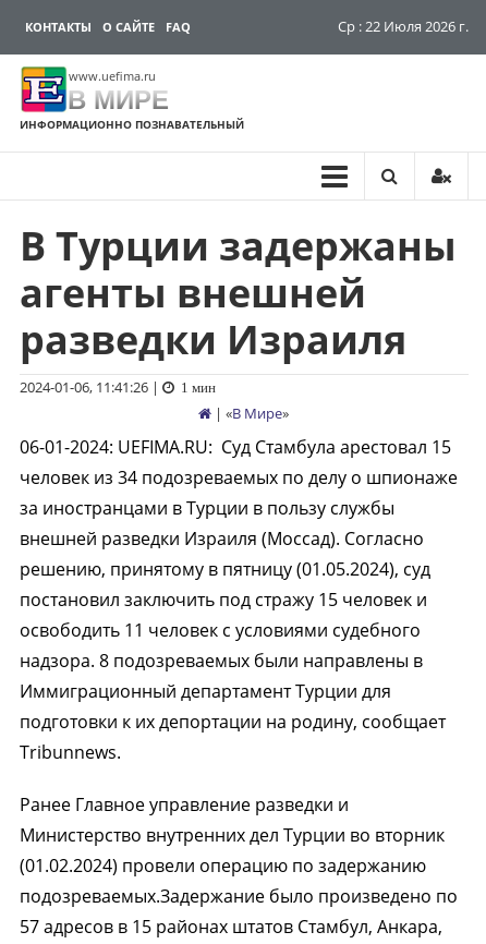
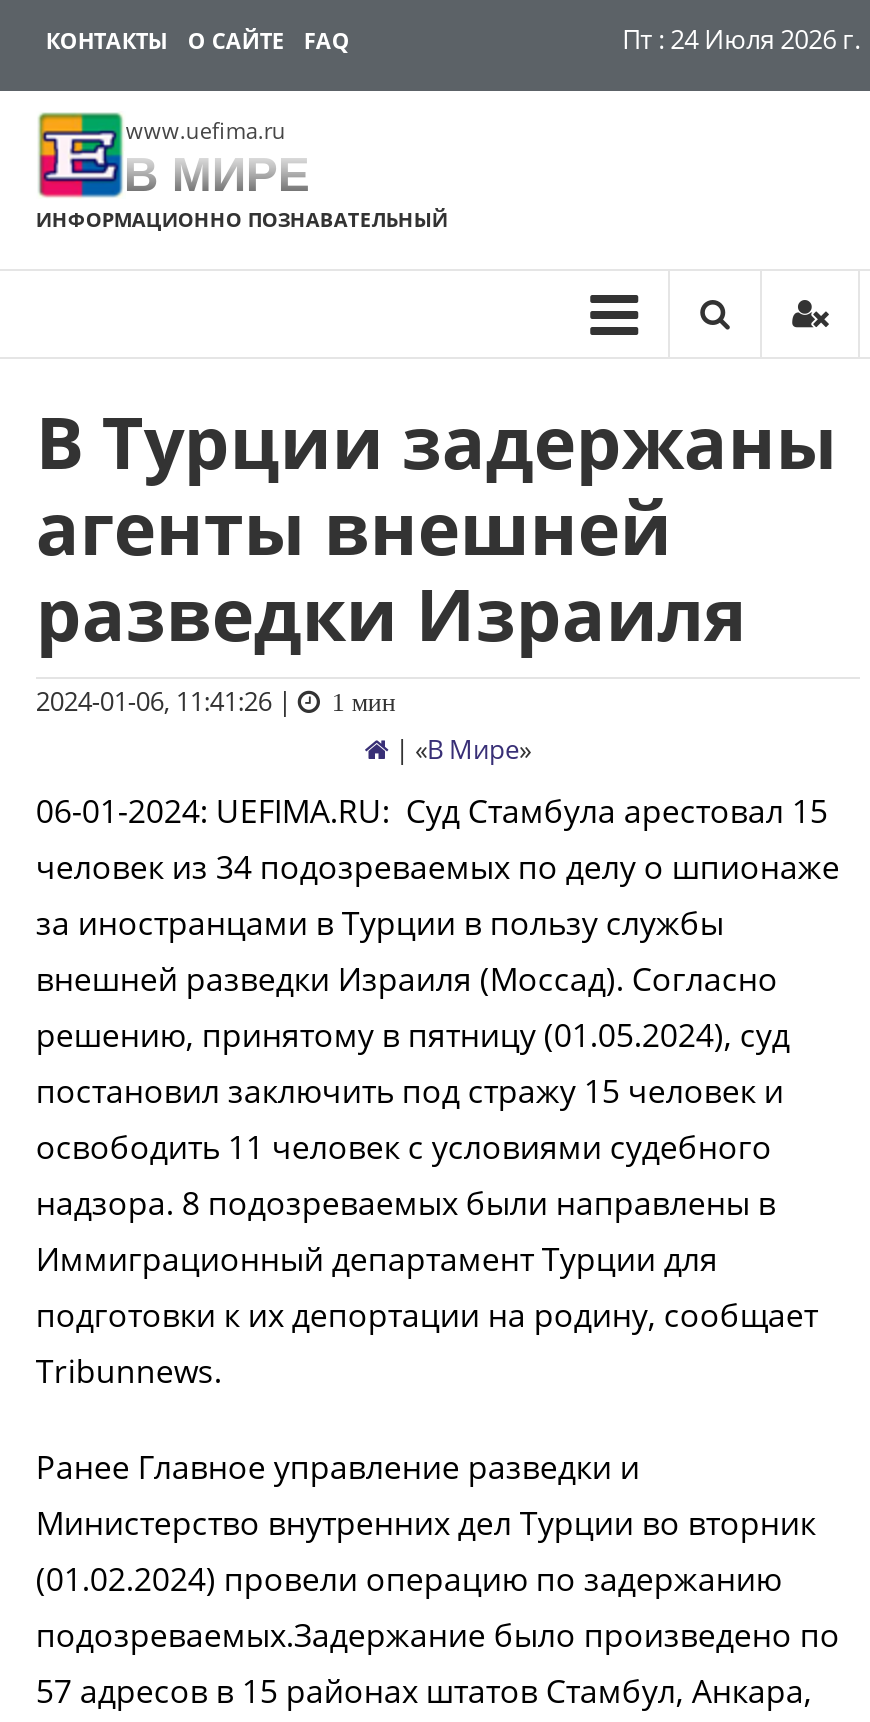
[338,16,469,36] Ср : 22 Июля 2026 г. -> [622,21,860,57] Пт : 24 Июля 2026 г.

